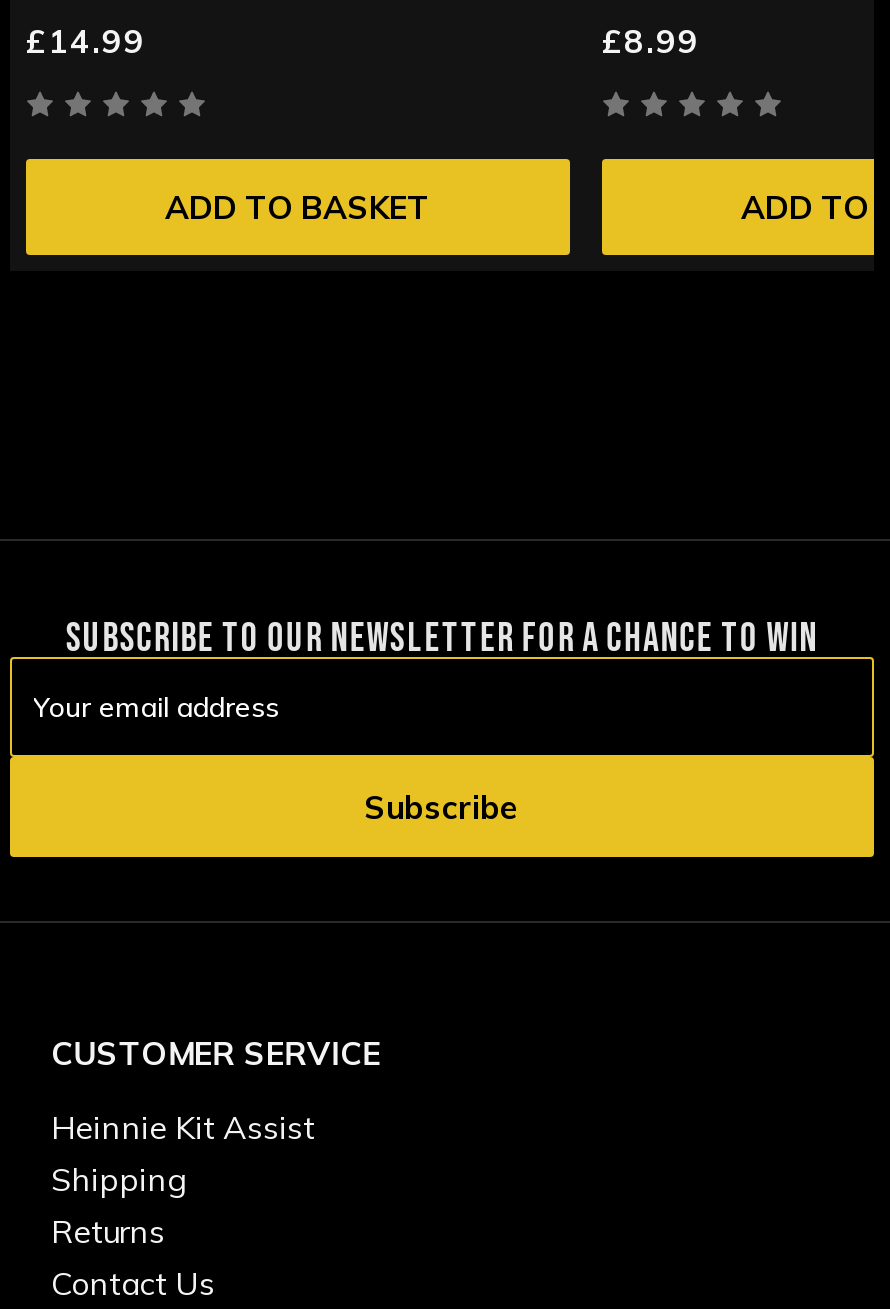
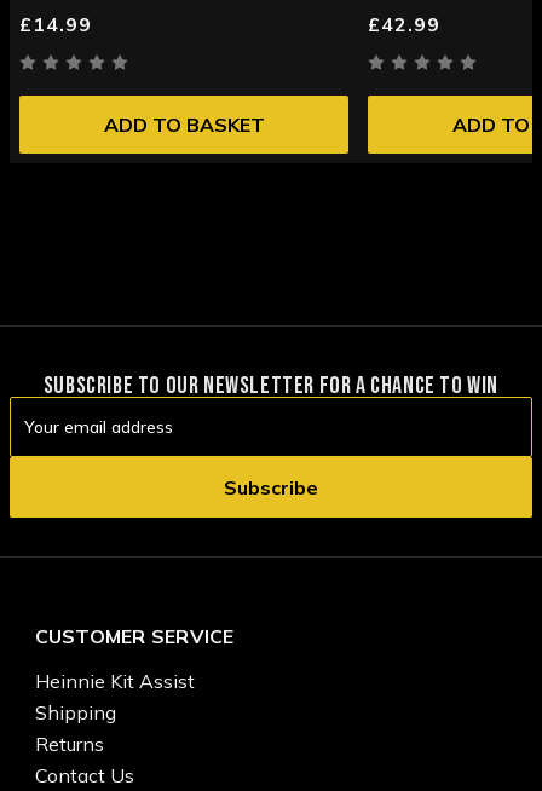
[602,21,700,61] £8.99 -> [368,12,440,36] £42.99

